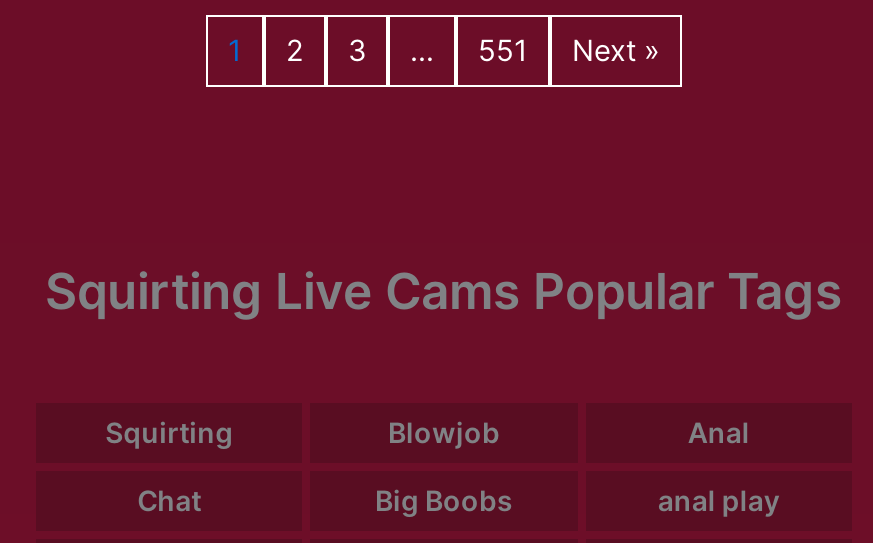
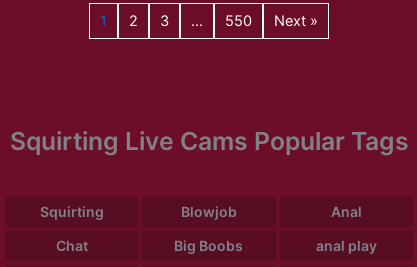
[478,33,528,69] 551 -> [225,12,252,30] 550

